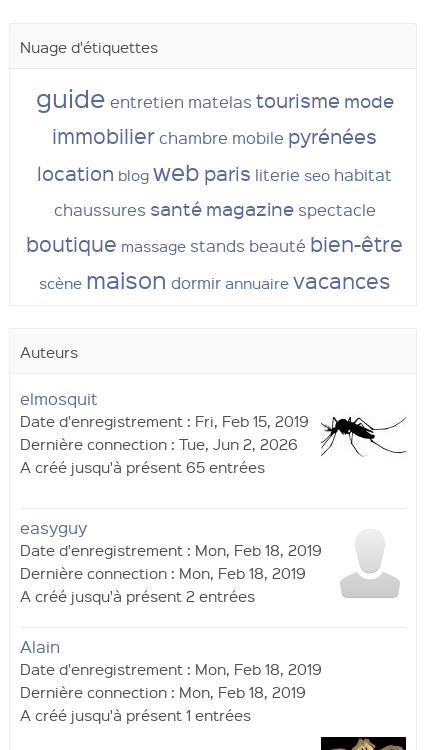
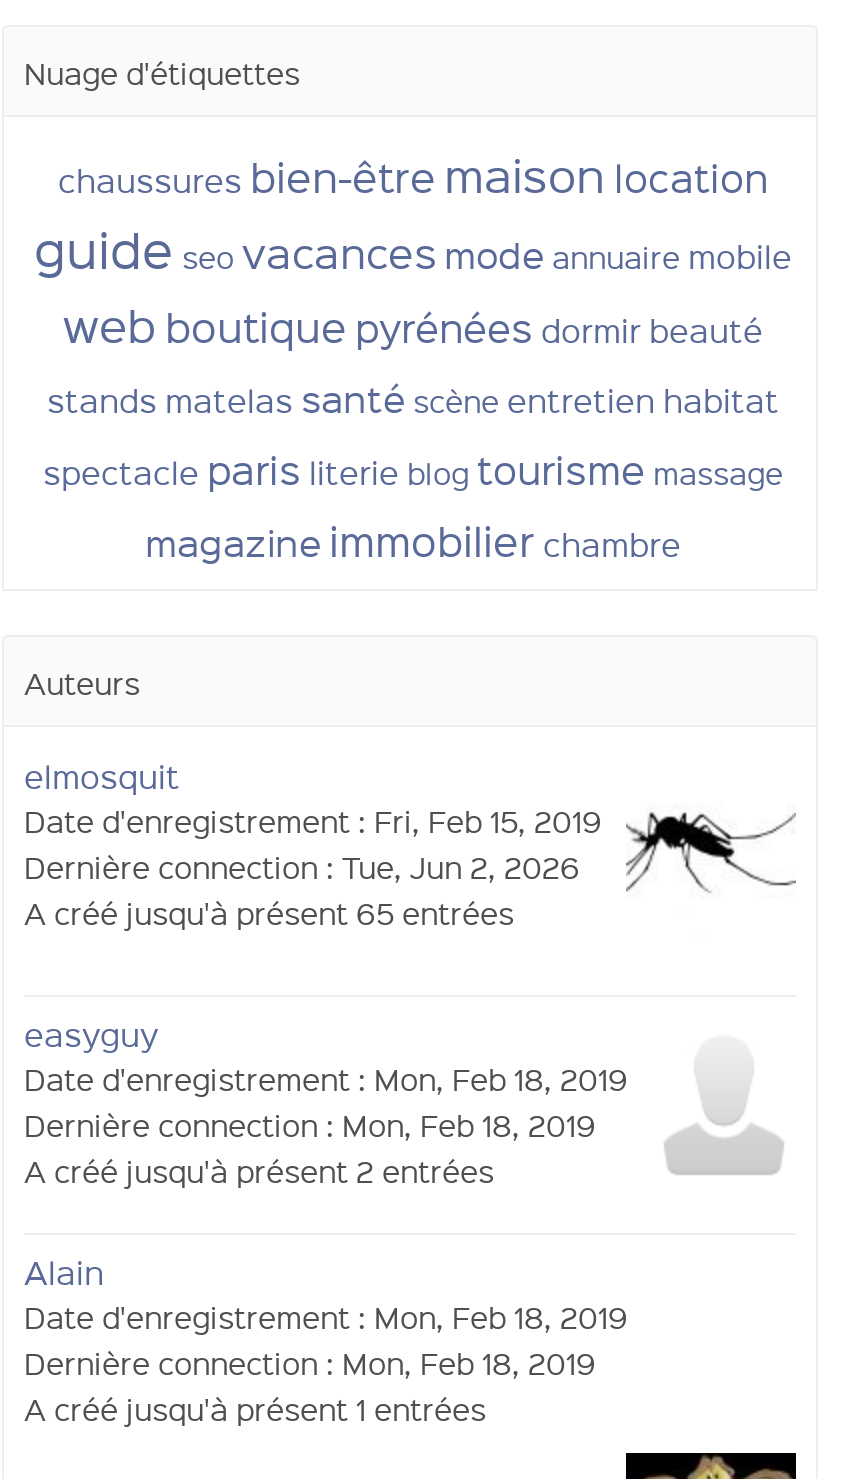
[26,80,403,294] guide entretien matelas tourisme mode | immobilier chambre mobile pyrénées | location blog web paris literie seo habitat | chaussures santé magazine spectacle | boutique massage stands beauté bien-être | scène maison dormir annuaire vacances -> [34,142,792,566] chaussures bien-être maison location | guide seo vacances mode annuaire mobile | web boutique pyrénées dormir beauté | stands matelas santé scène entretien habitat | spectacle paris literie blog tourisme massage | magazine immobilier chambre

